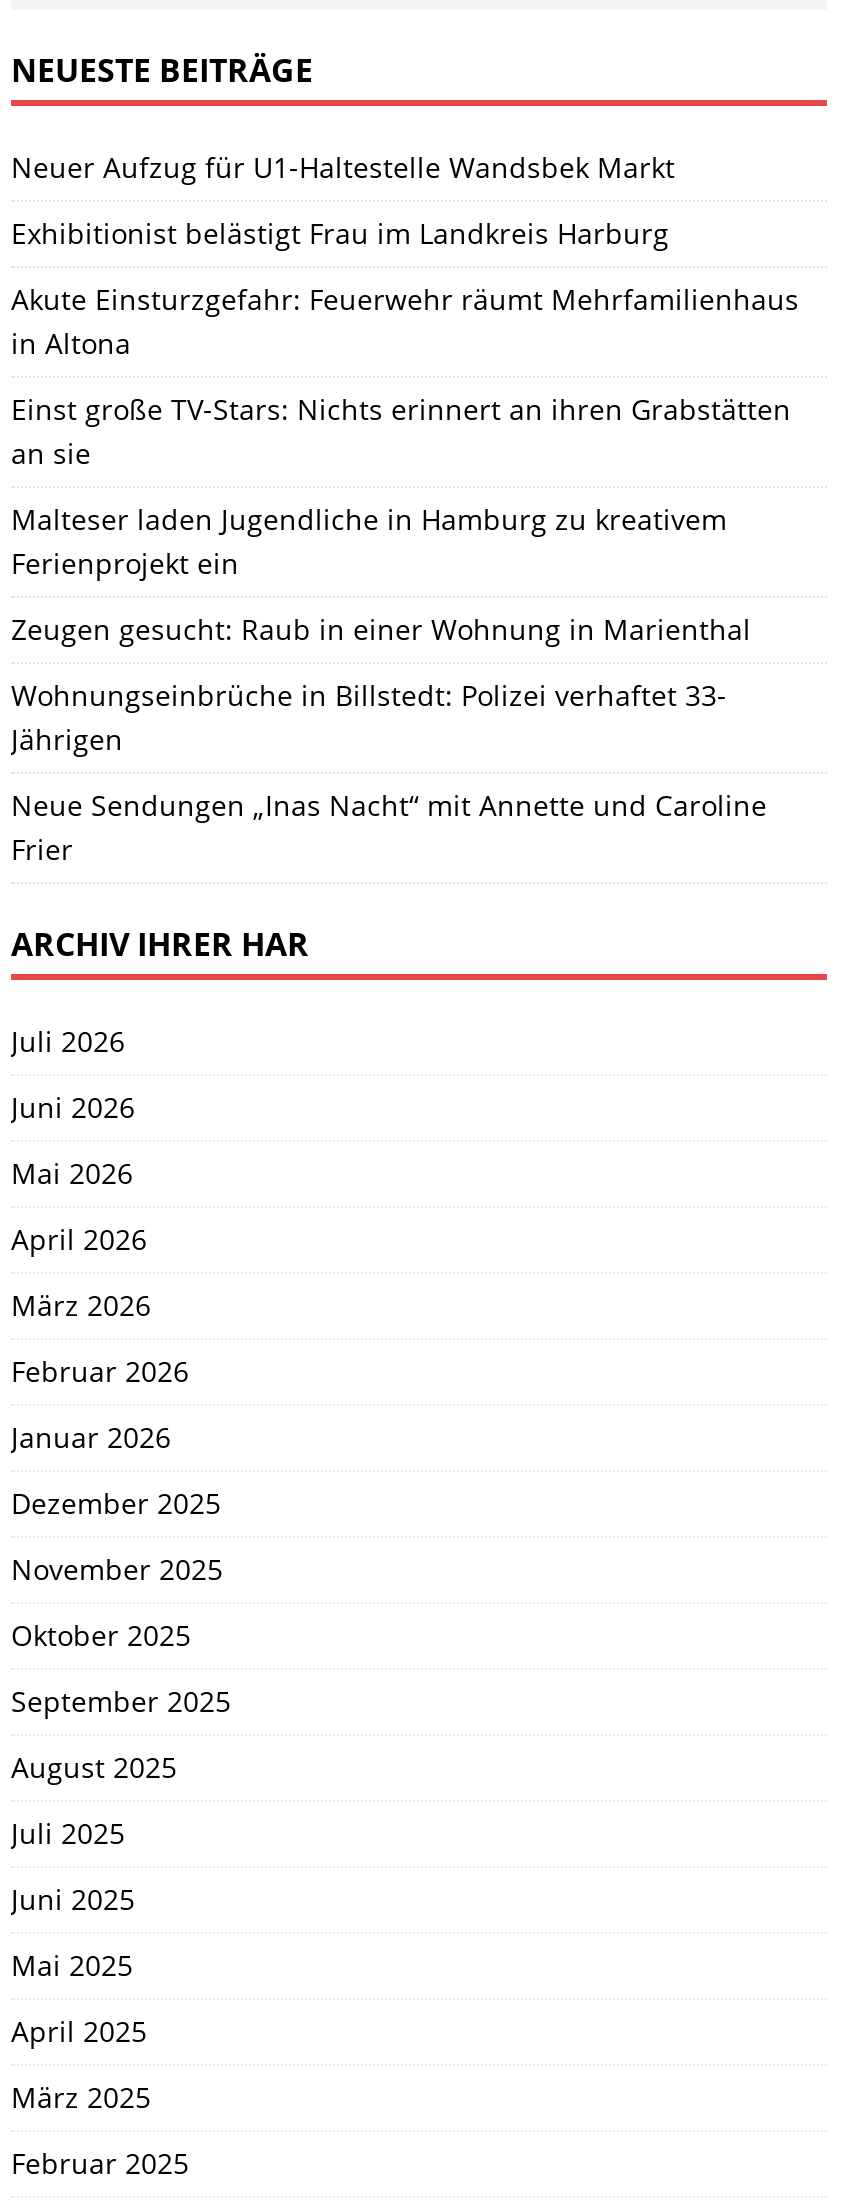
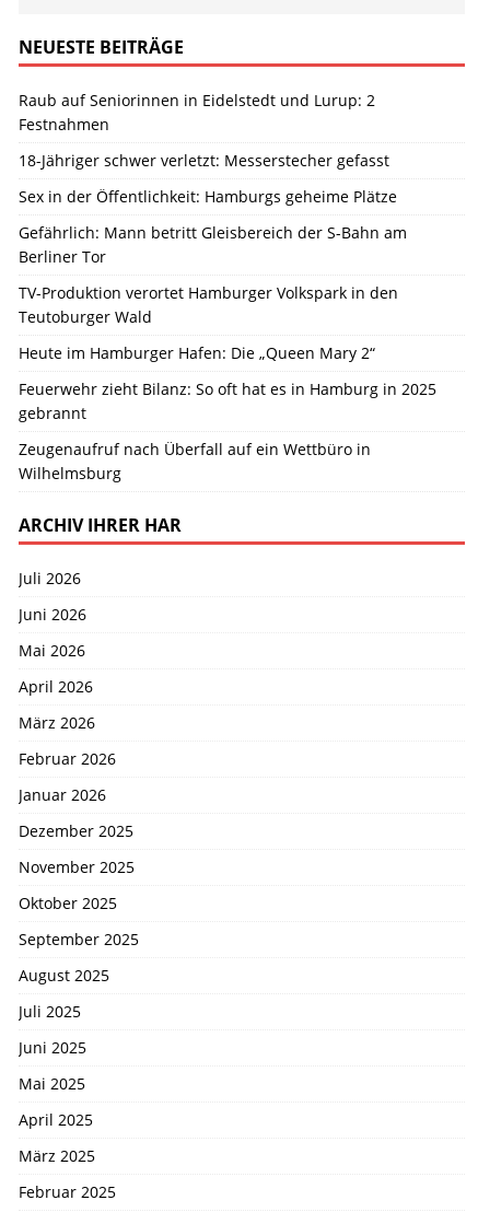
[11,147,675,185] Neuer Aufzug für U1-Haltestelle Wandsbek Markt -> [19,89,375,134] Raub auf Seniorinnen in Eidelstedt und Lurup: 2 | Festnahmen
[11,213,669,251] Exhibitionist belästigt Frau im Landkreis Harburg -> [19,150,389,170] 18-Jähriger schwer verletzt: Messerstecher gefasst
[11,279,799,361] Akute Einsturzgefahr: Feuerwehr räumt Mehrfamilienhaus | in Altona -> [19,186,397,206] Sex in der Öffentlichkeit: Hamburgs geheime Plätze
[11,389,791,471] Einst große TV-Stars: Nichts erinnert an ihren Grabstätten | an sie -> [19,222,407,267] Gefährlich: Mann betritt Gleisbereich der S-Bahn am | Berliner Tor
[11,499,727,581] Malteser laden Jugendliche in Hamburg zu kreativem | Ferienprojekt ein -> [19,282,398,327] TV-Produktion verortet Hamburger Volkspark in den | Teutoburger Wald
[11,609,751,647] Zeugen gesucht: Raub in einer Wohnung in Marienthal -> [19,342,375,363] Heute im Hamburger Hafen: Die „Queen Mary 2“
[11,675,727,757] Wohnungseinbrüche in Billstedt: Polizei verhaftet 33- | Jährigen -> [19,378,436,423] Feuerwehr zieht Bilanz: So oft hat es in Hamburg in 2025 | gebrannt
[11,785,767,867] Neue Sendungen „Inas Nacht“ mit Annette und Caroline | Frier -> [19,438,371,483] Zeugenaufruf nach Überfall auf ein Wettbüro in | Wilhelmsburg

